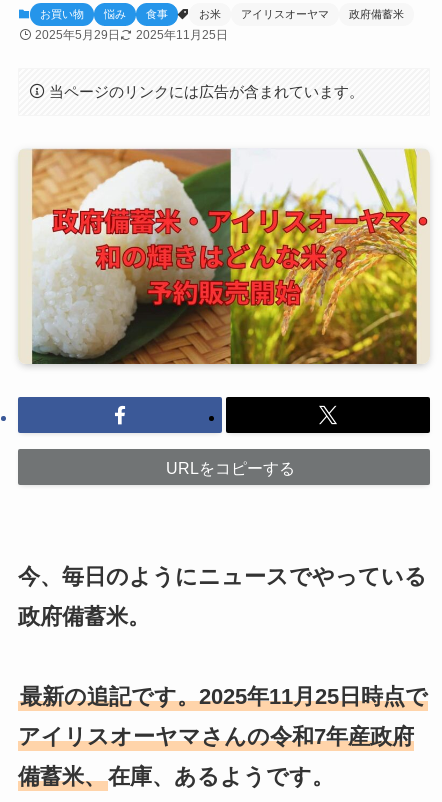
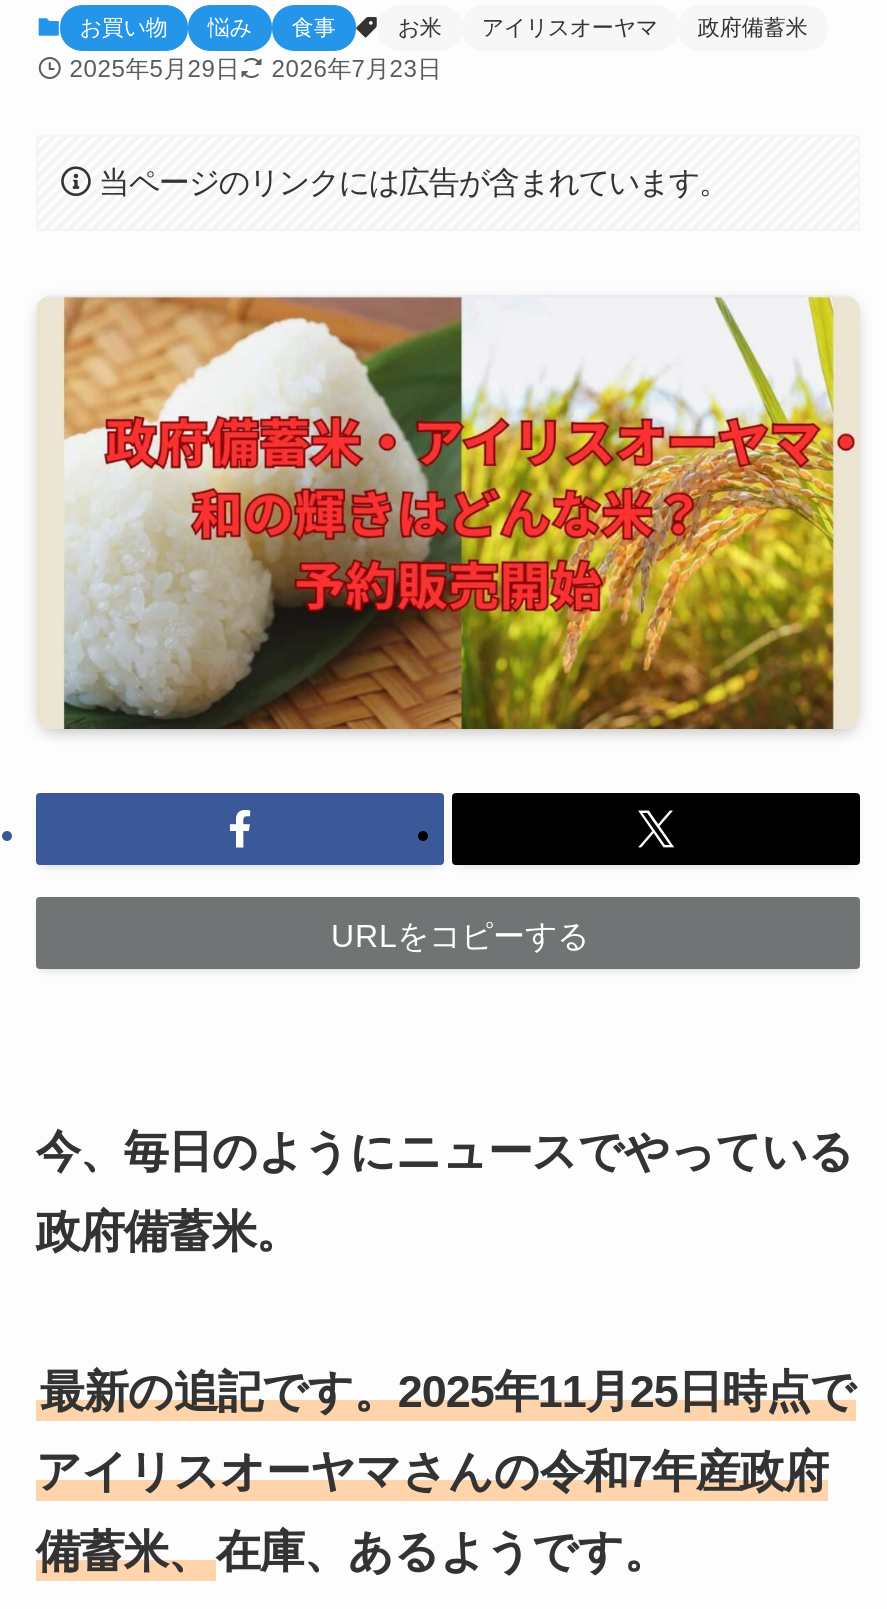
[35,28,228,42] 2025年5月29日 2025年11月25日 -> [70,55,441,83] 2025年5月29日 2026年7月23日

